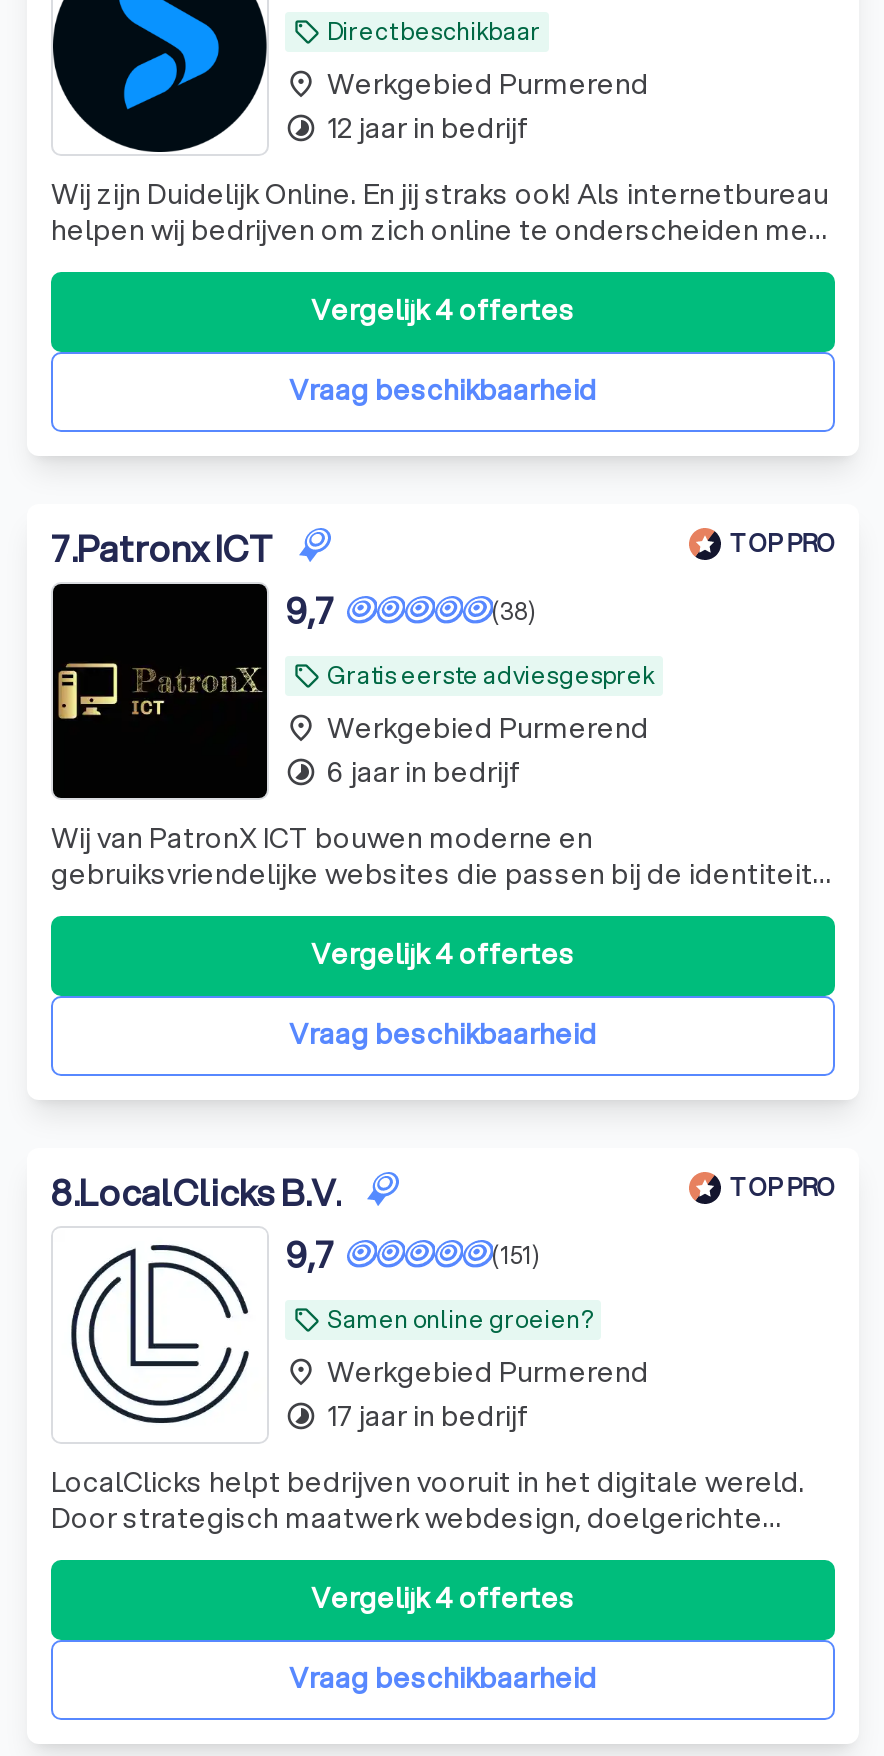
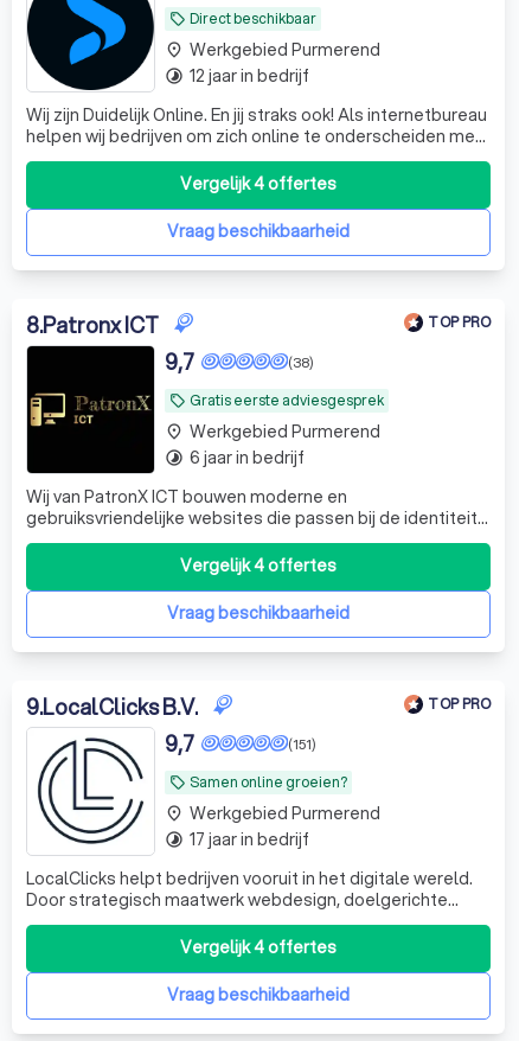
[51,521,273,573] 7.Patronx ICT -> [26,309,159,340] 8.Patronx ICT
[51,1165,341,1217] 8.LocalClicks B.V. -> [26,691,198,721] 9.LocalClicks B.V.

